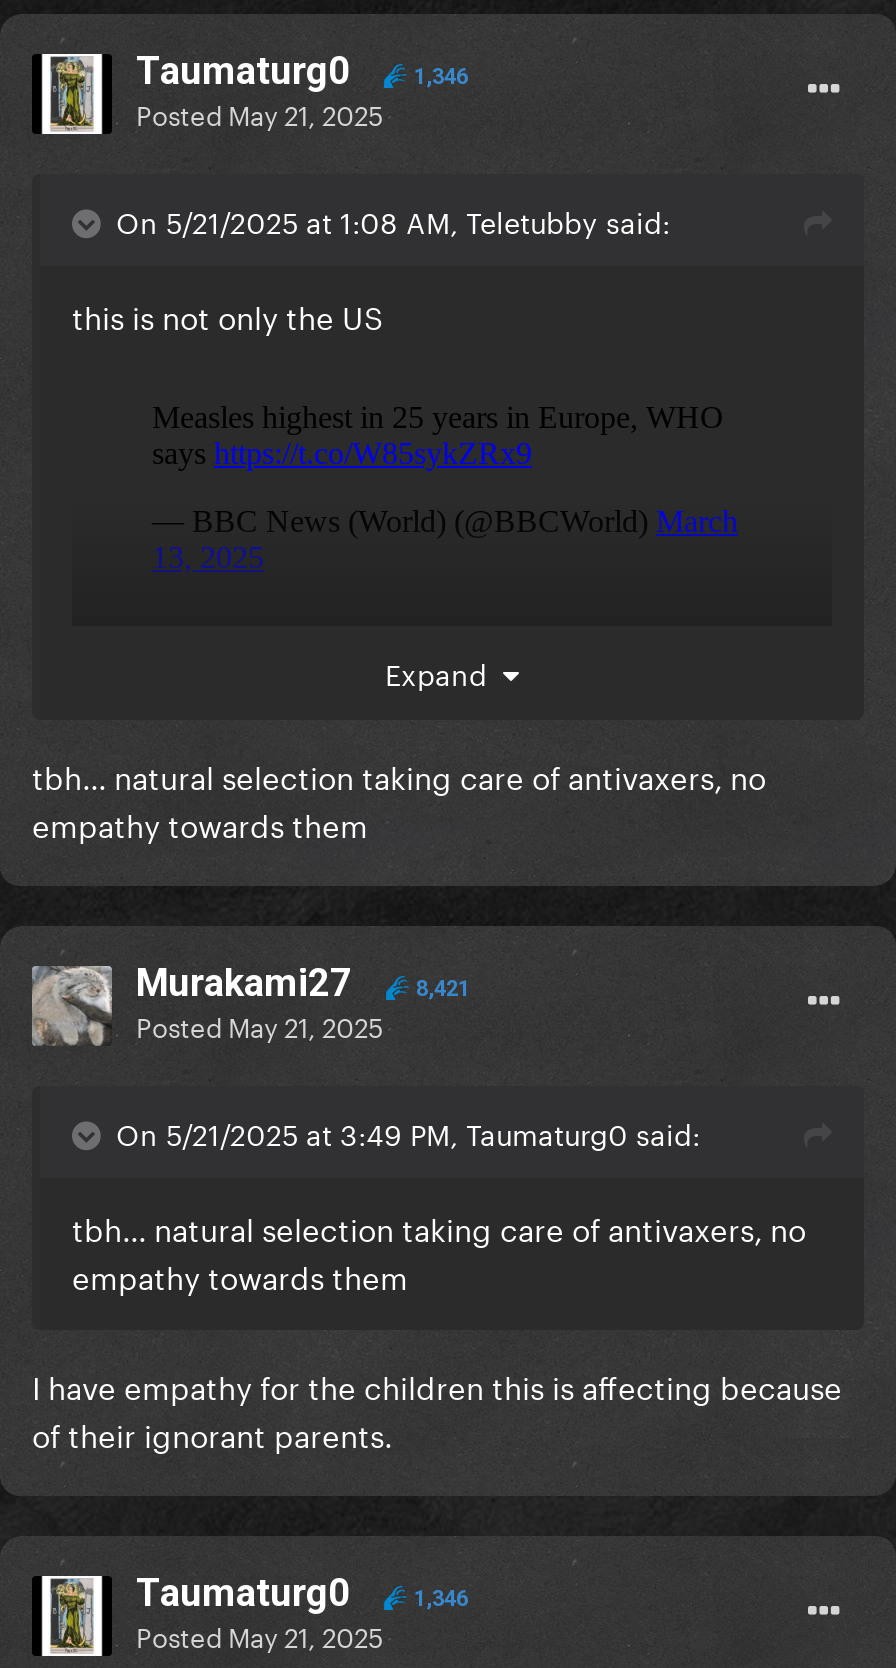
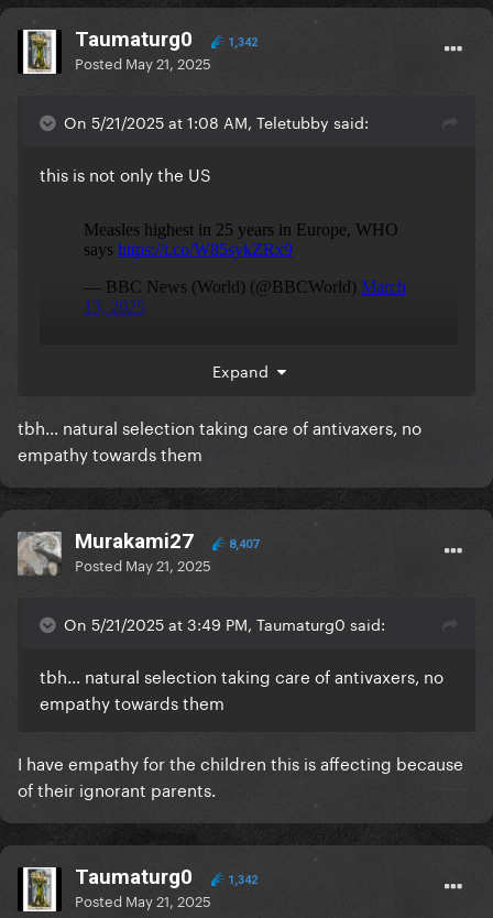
[408,65,468,91] 1,346 -> [224,36,258,50] 1,342
[410,977,470,1003] 8,421 -> [226,538,259,552] 8,407
[408,1587,468,1613] 1,346 -> [224,873,258,888] 1,342

